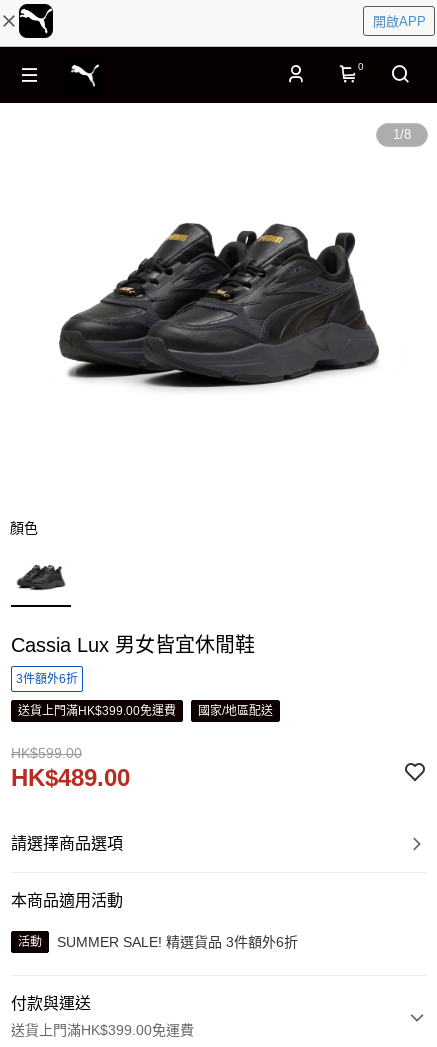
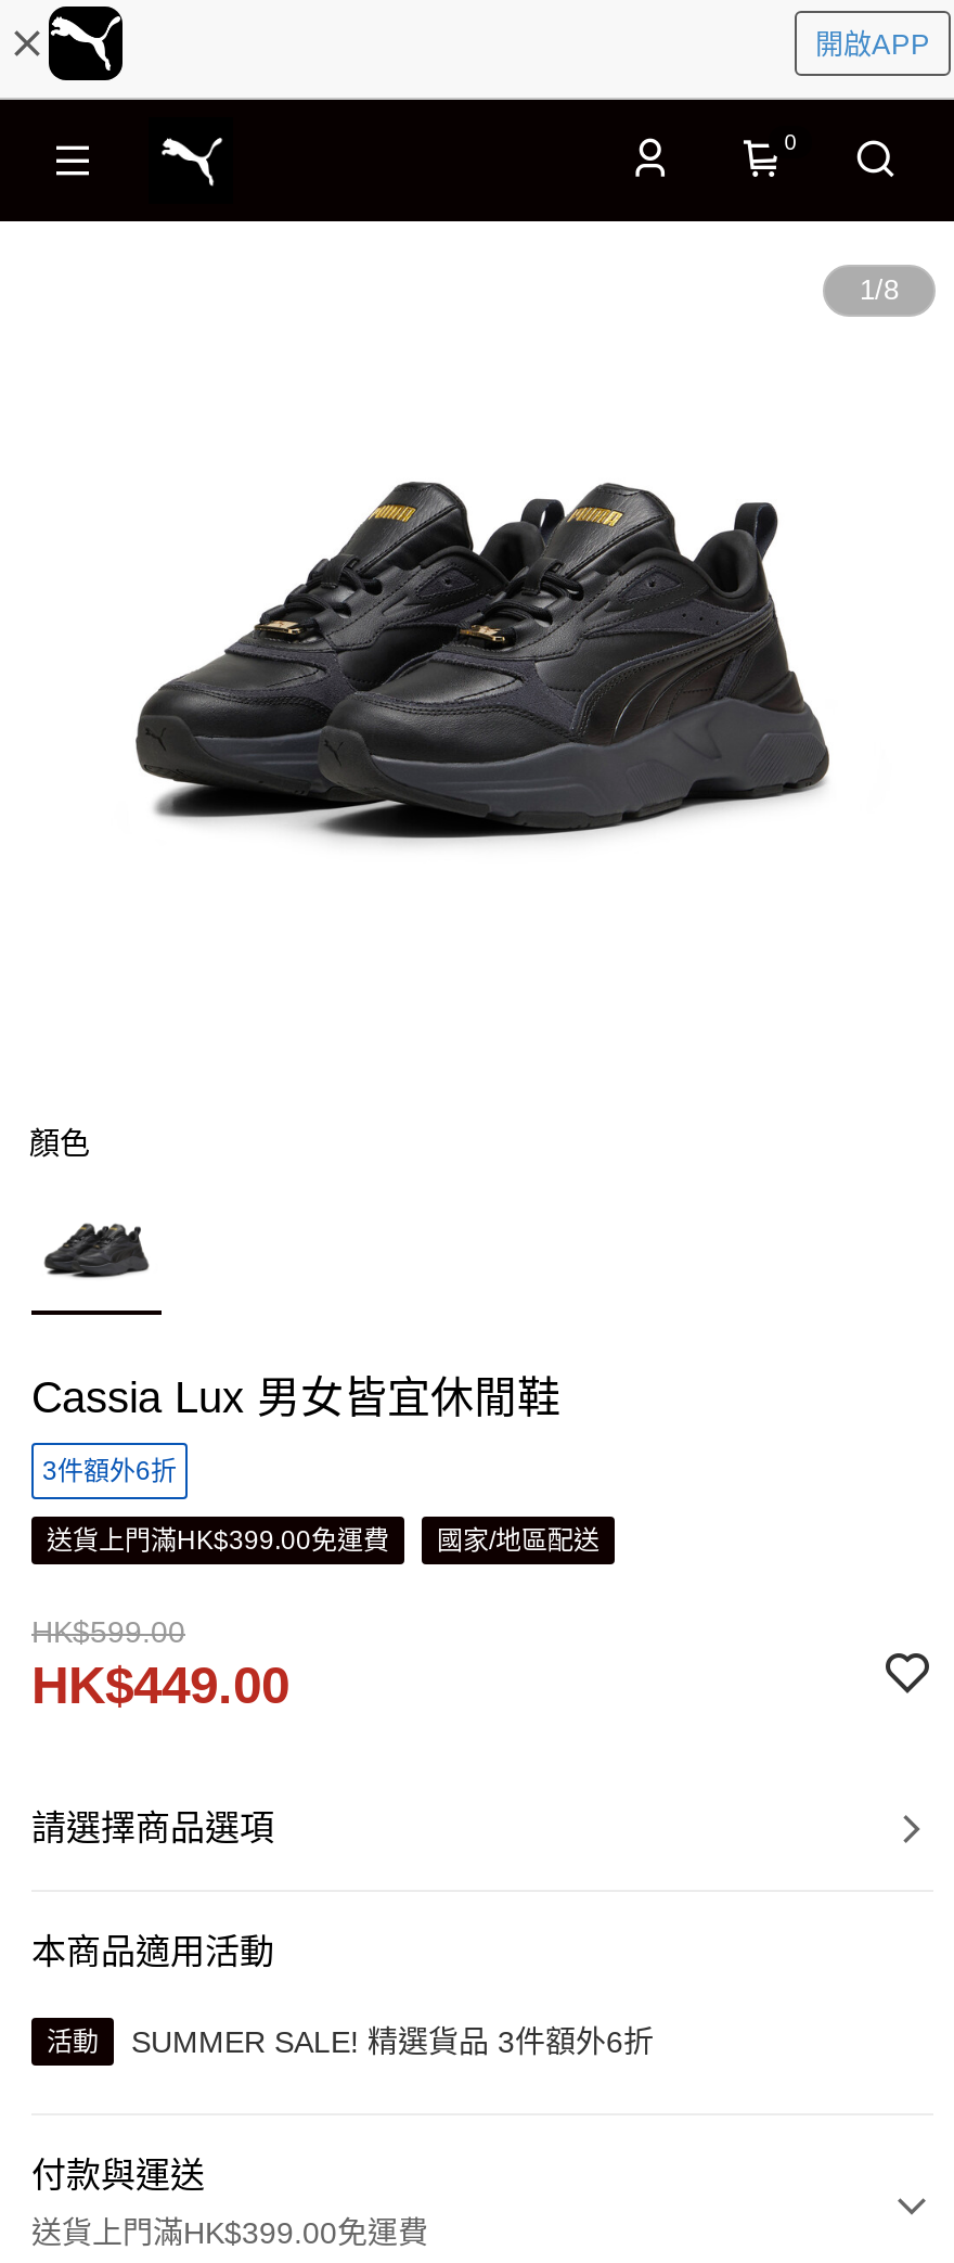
[11,764,130,791] HK$489.00 -> [31,1655,289,1714] HK$449.00

